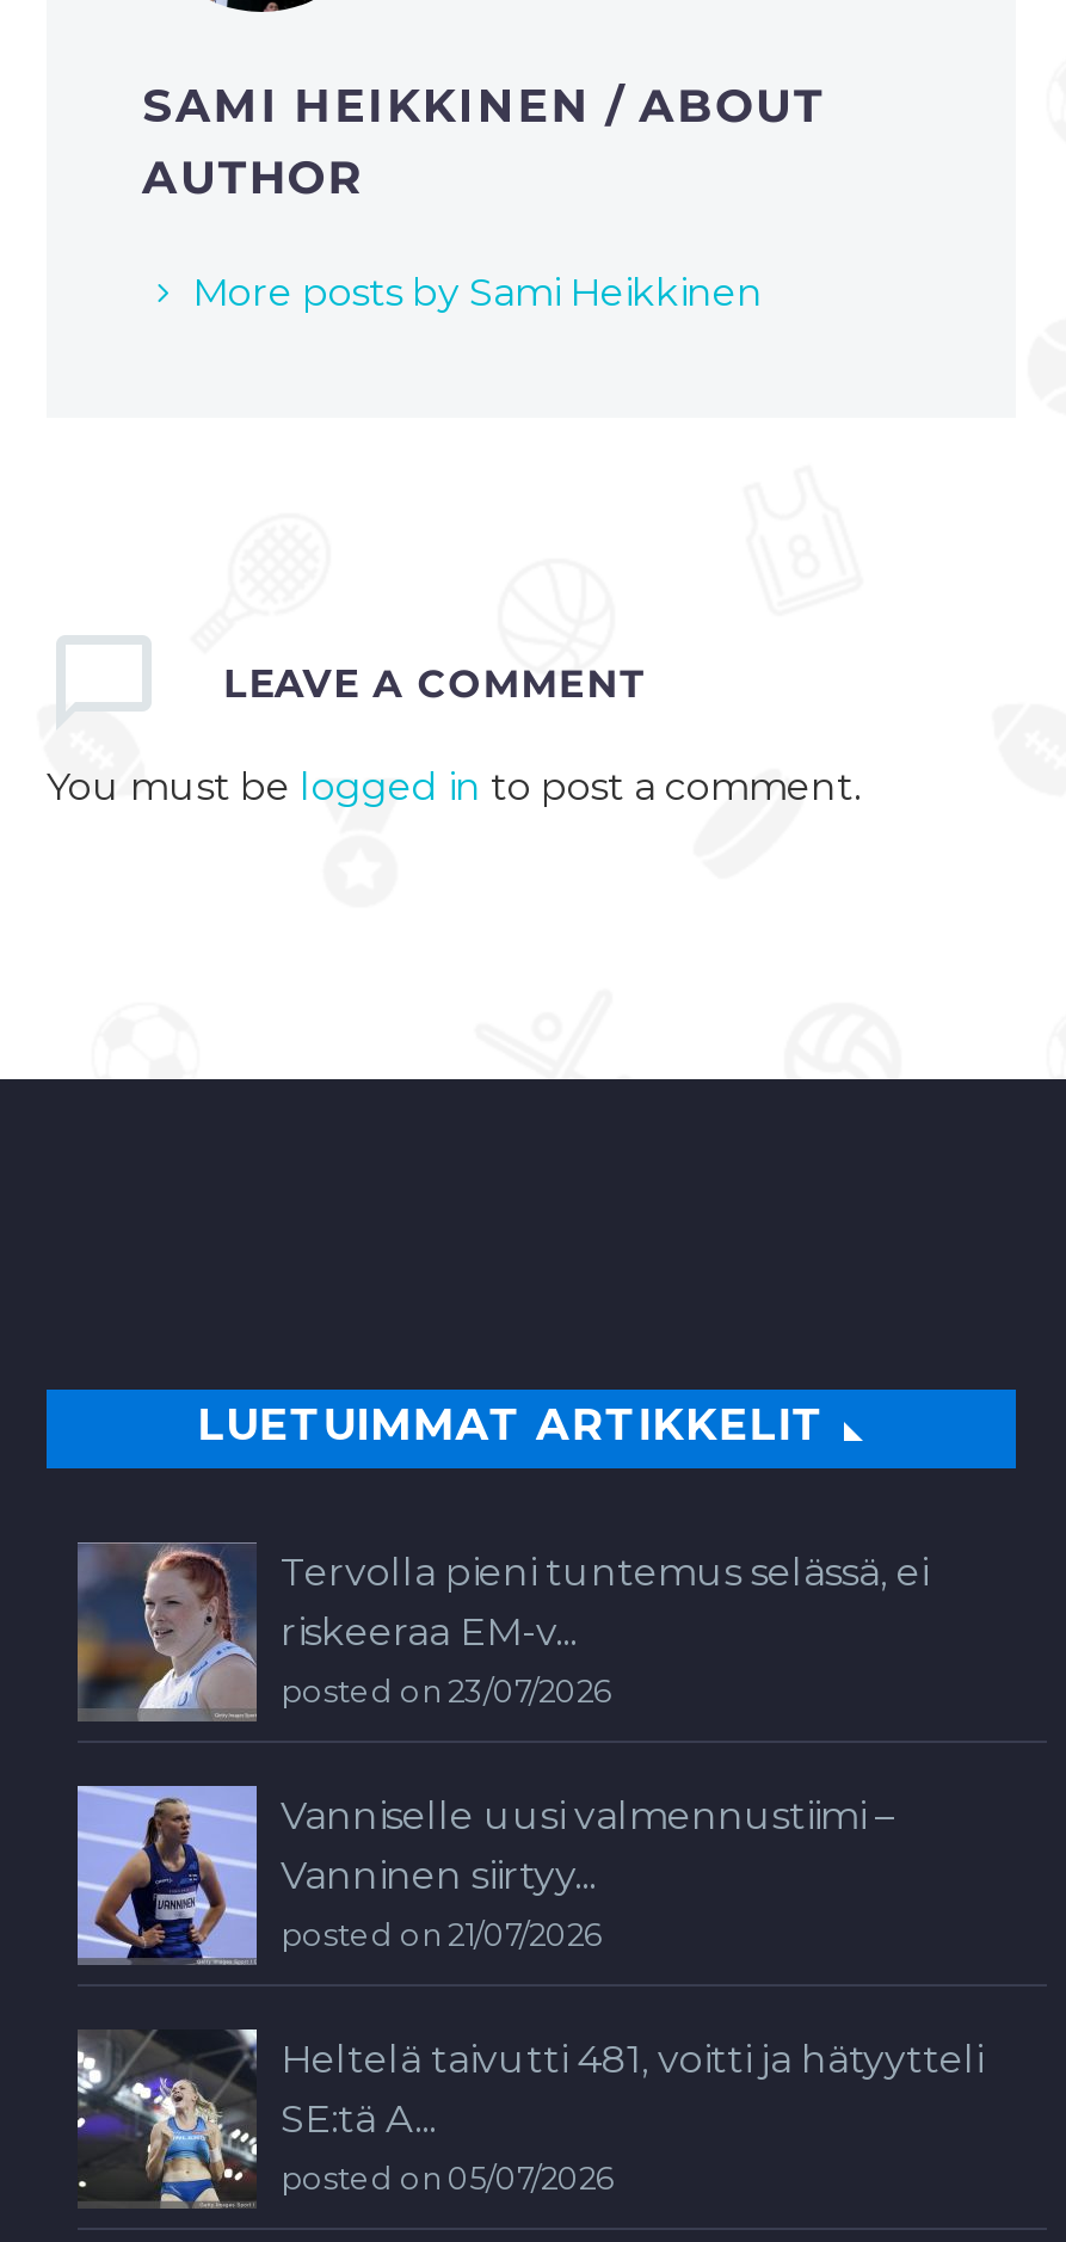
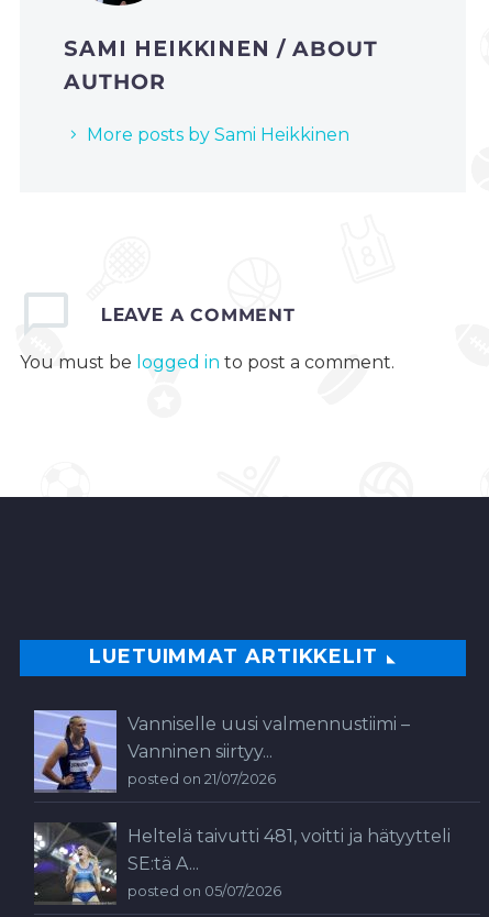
[78,1542,928,1721] [image] | Tervolla pieni tuntemus selässä, ei | riskeeraa EM-v... | posted on 23/07/2026 -> none

